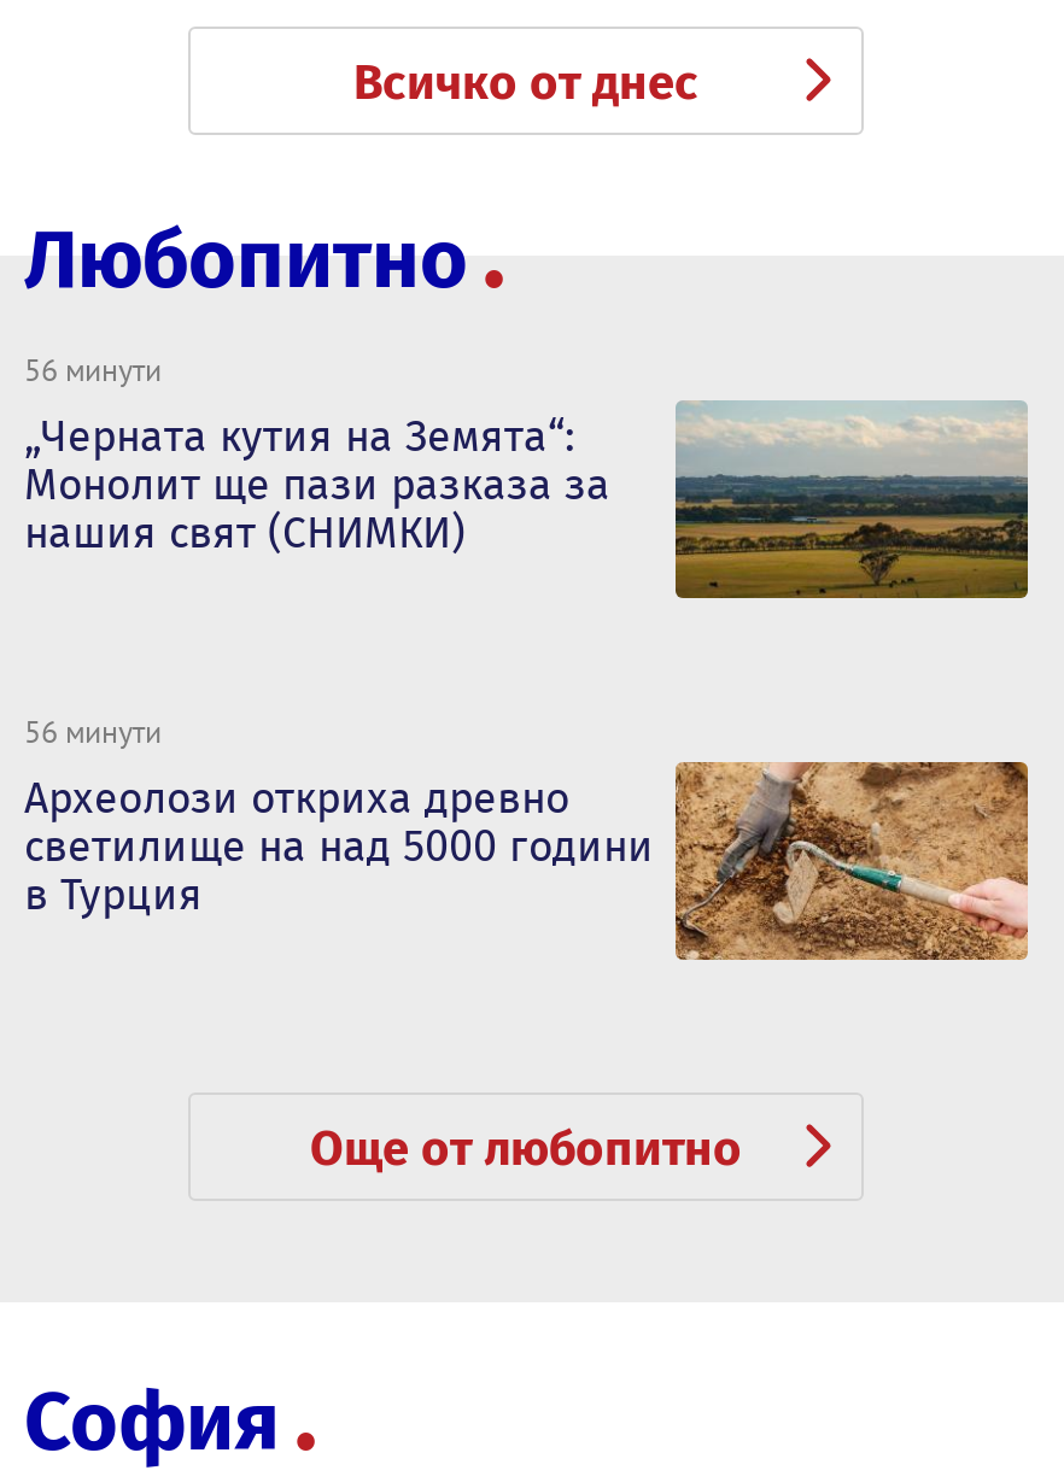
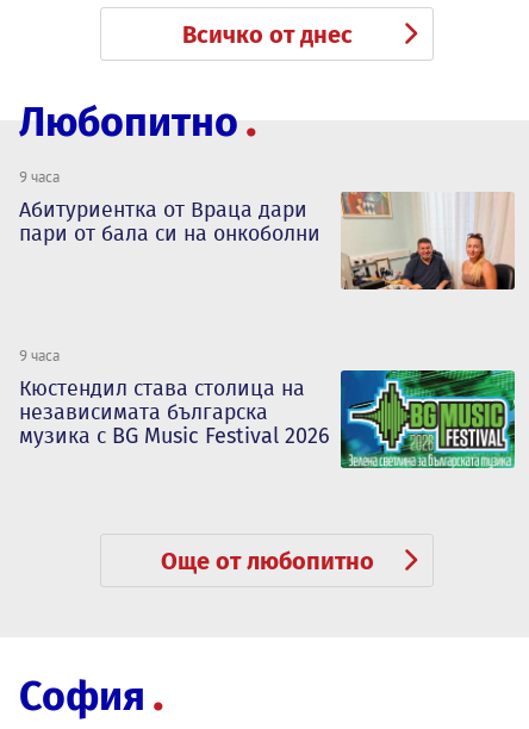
[24,350,1030,601] [image] | 56 минути | „Черната кутия на Земята“: | Монолит ще пази разказа за | нашия свят (СНИМКИ) -> [19,167,515,291] [image] | 9 часа | Абитуриентка от Враца дари | пари от бала си на онкоболни
[24,711,1030,962] [image] | 56 минути | Археолози откриха древно | светилище на над 5000 години | в Турция -> [19,345,516,469] [image] | 9 часа | Кюстендил става столица на | независимата българска | музика с BG Music Festival 2026

